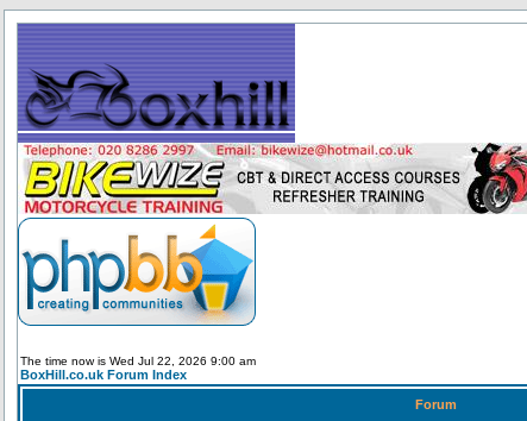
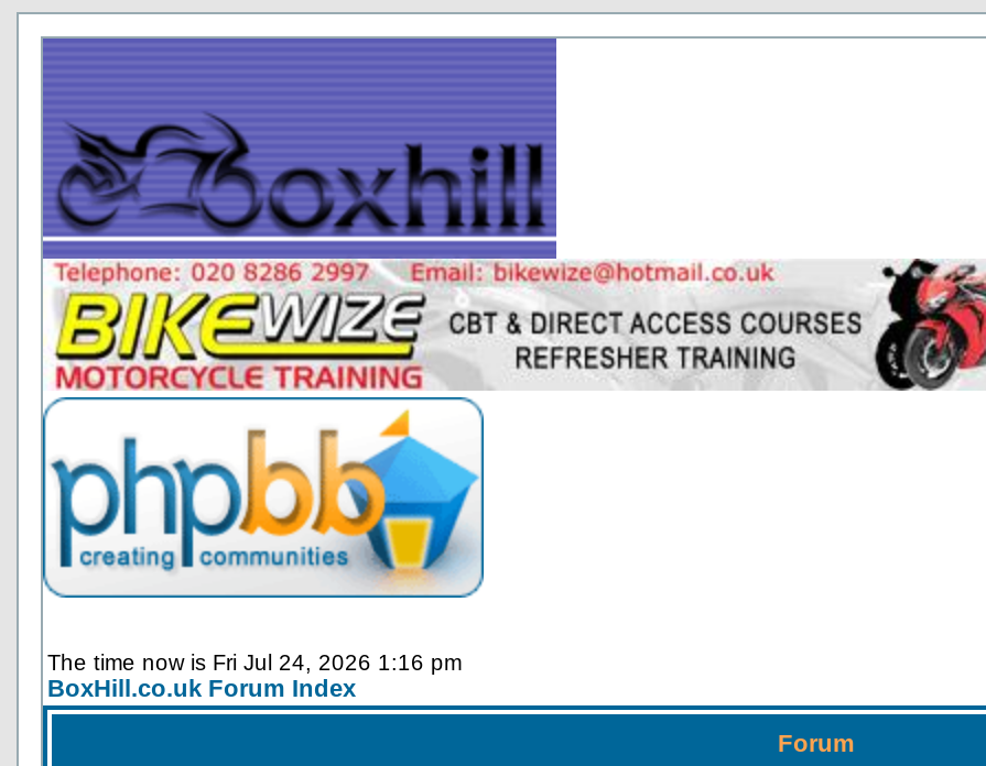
[20,354,256,367] The time now is Wed Jul 22, 2026 9:00 am -> [47,650,462,675] The time now is Fri Jul 24, 2026 1:16 pm

